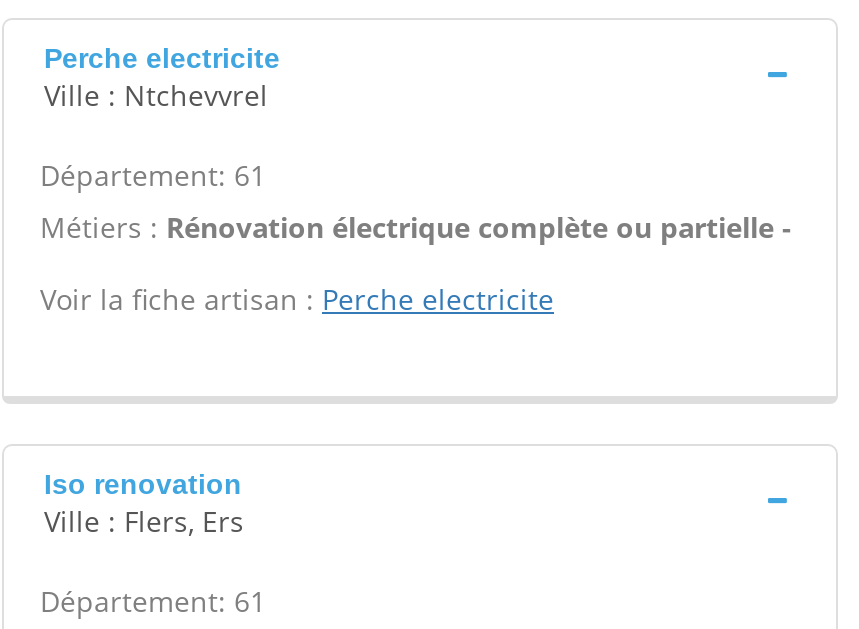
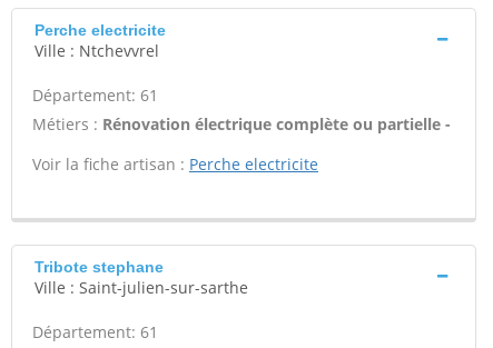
[44,468,244,540] Iso renovation | Ville : Flers, Ers -> [34,258,248,298] Tribote stephane | Ville : Saint-julien-sur-sarthe

